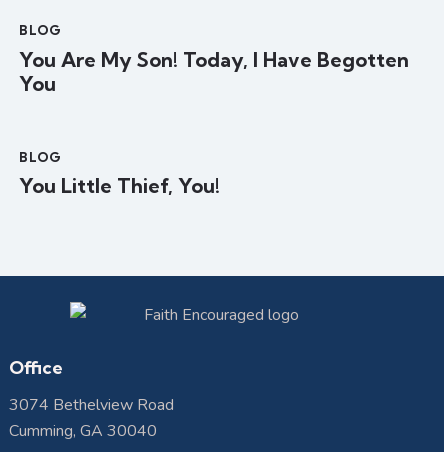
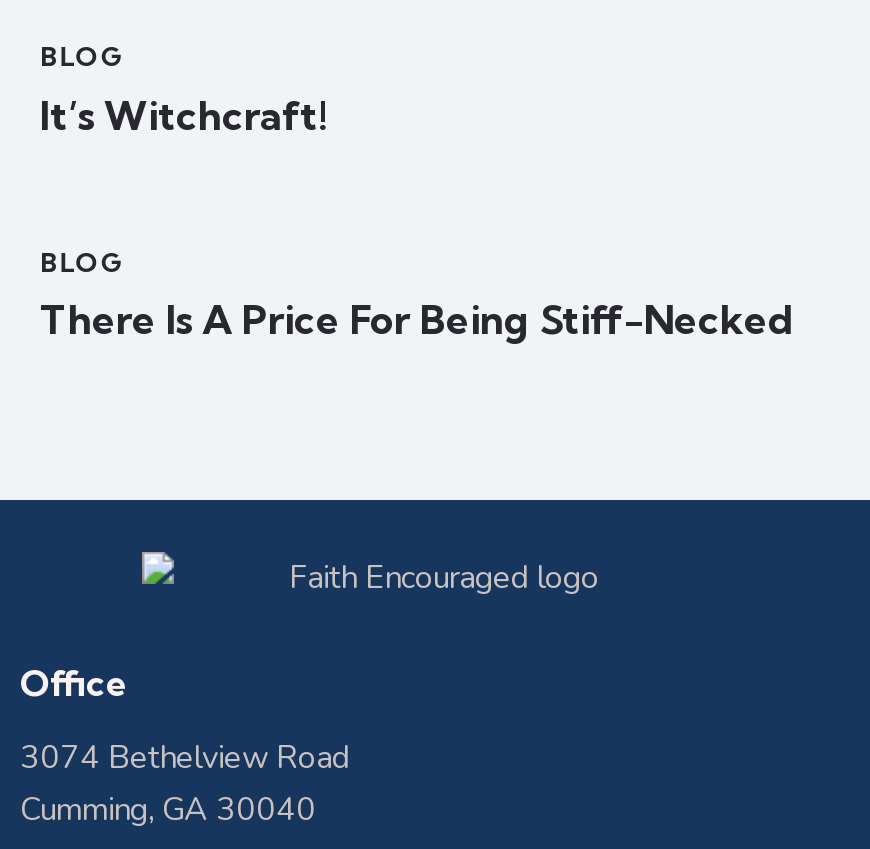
[19,47,409,96] You Are My Son! Today, I Have Begotten | You -> [40,90,328,140] It’s Witchcraft!
[19,173,220,198] You Little Thief, You! -> [40,294,794,344] There Is A Price For Being Stiff-Necked

